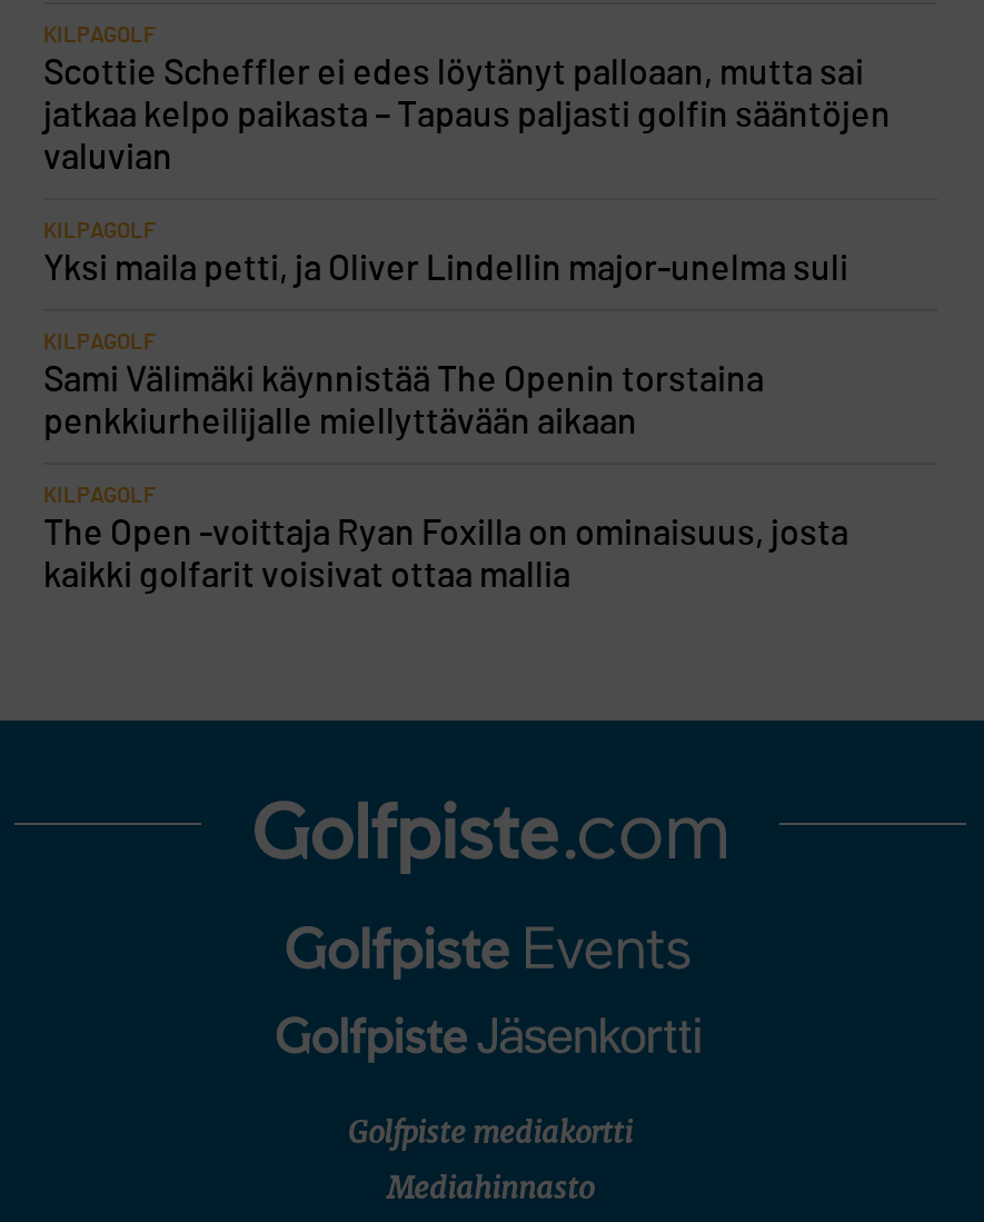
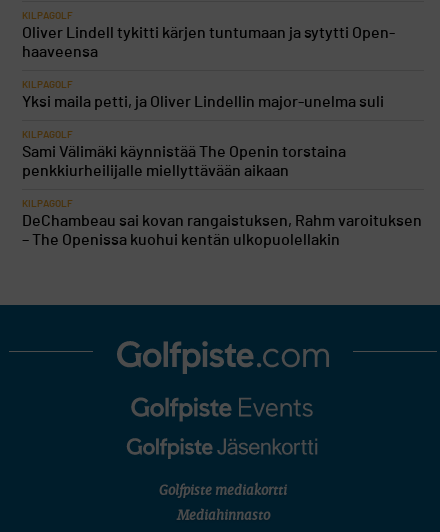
[43,56,891,176] Scottie Scheffler ei edes löytänyt palloaan, mutta sai | jatkaa kelpo paikasta – Tapaus paljasti golfin sääntöjen | valuvian -> [22,25,395,60] Oliver Lindell tykitti kärjen tuntumaan ja sytytti Open- | haaveensa
[43,517,848,594] The Open -voittaja Ryan Foxilla on ominaisuus, josta | kaikki golfarit voisivat ottaa mallia -> [22,213,422,248] DeChambeau sai kovan rangaistuksen, Rahm varoituksen | – The Openissa kuohui kentän ulkopuolellakin

